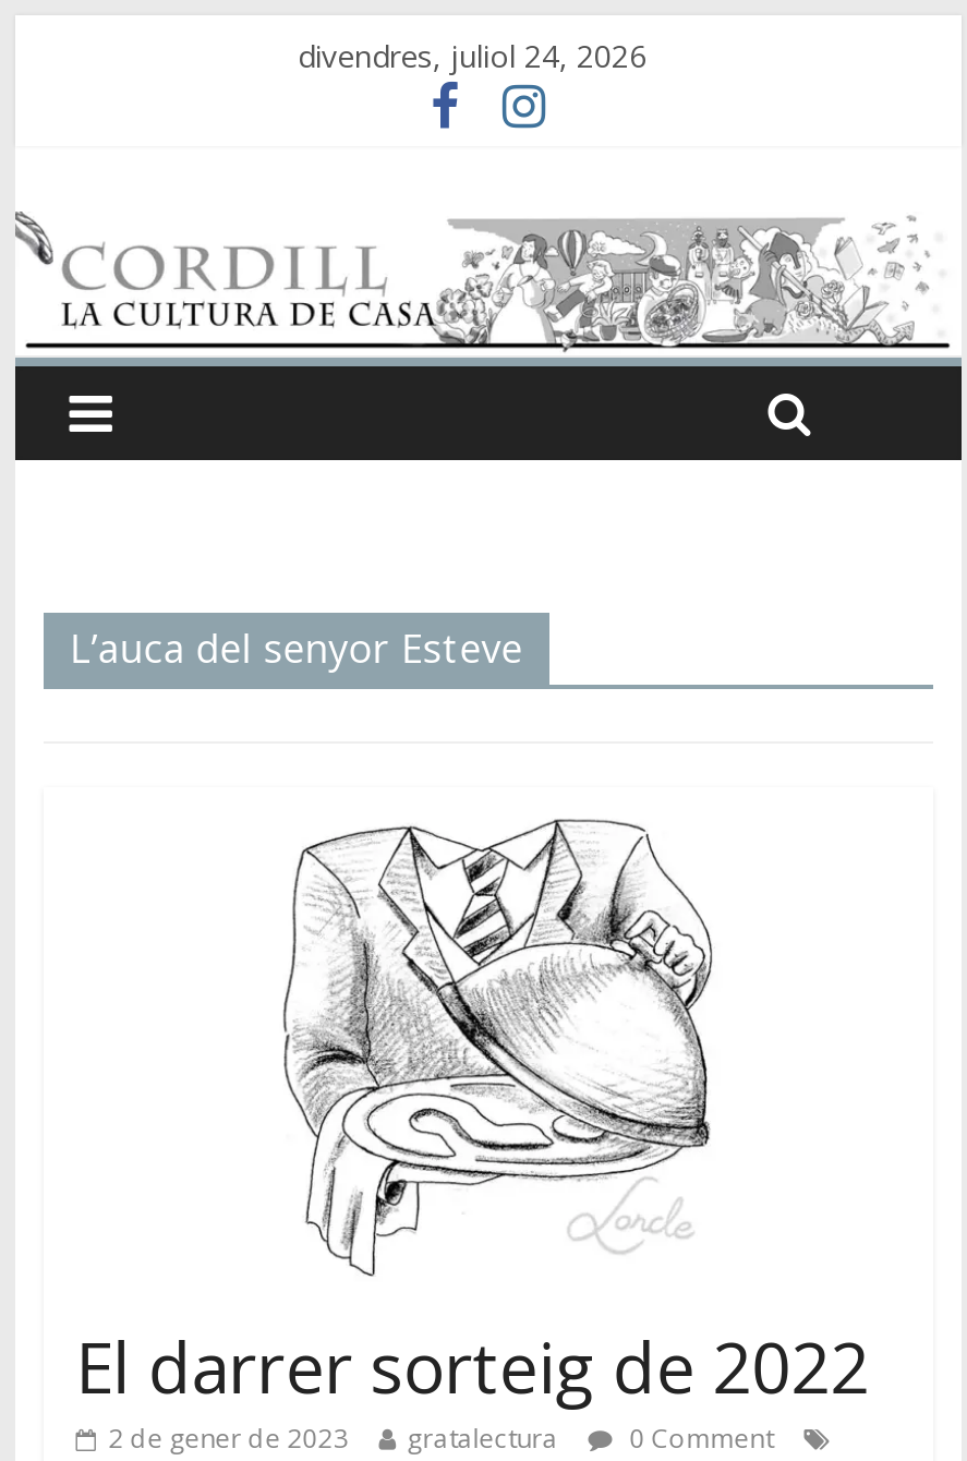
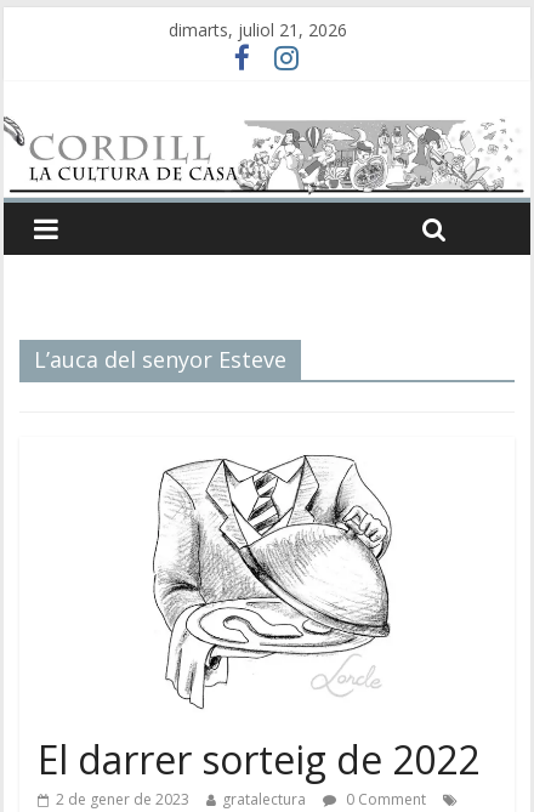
[298,35,646,76] divendres, juliol 24, 2026 -> [169,18,347,41] dimarts, juliol 21, 2026

